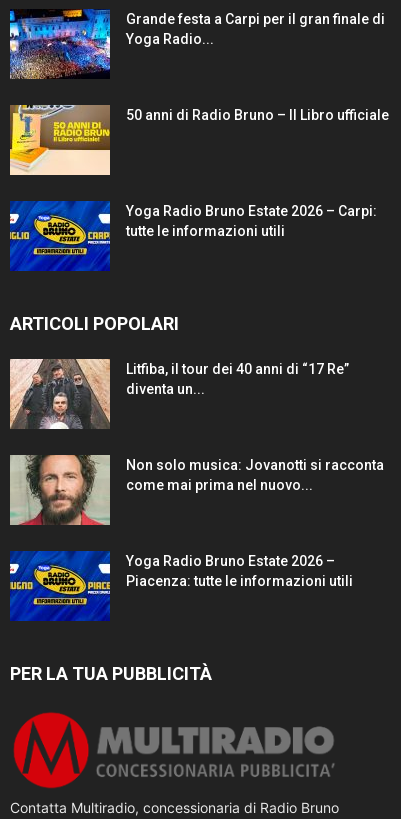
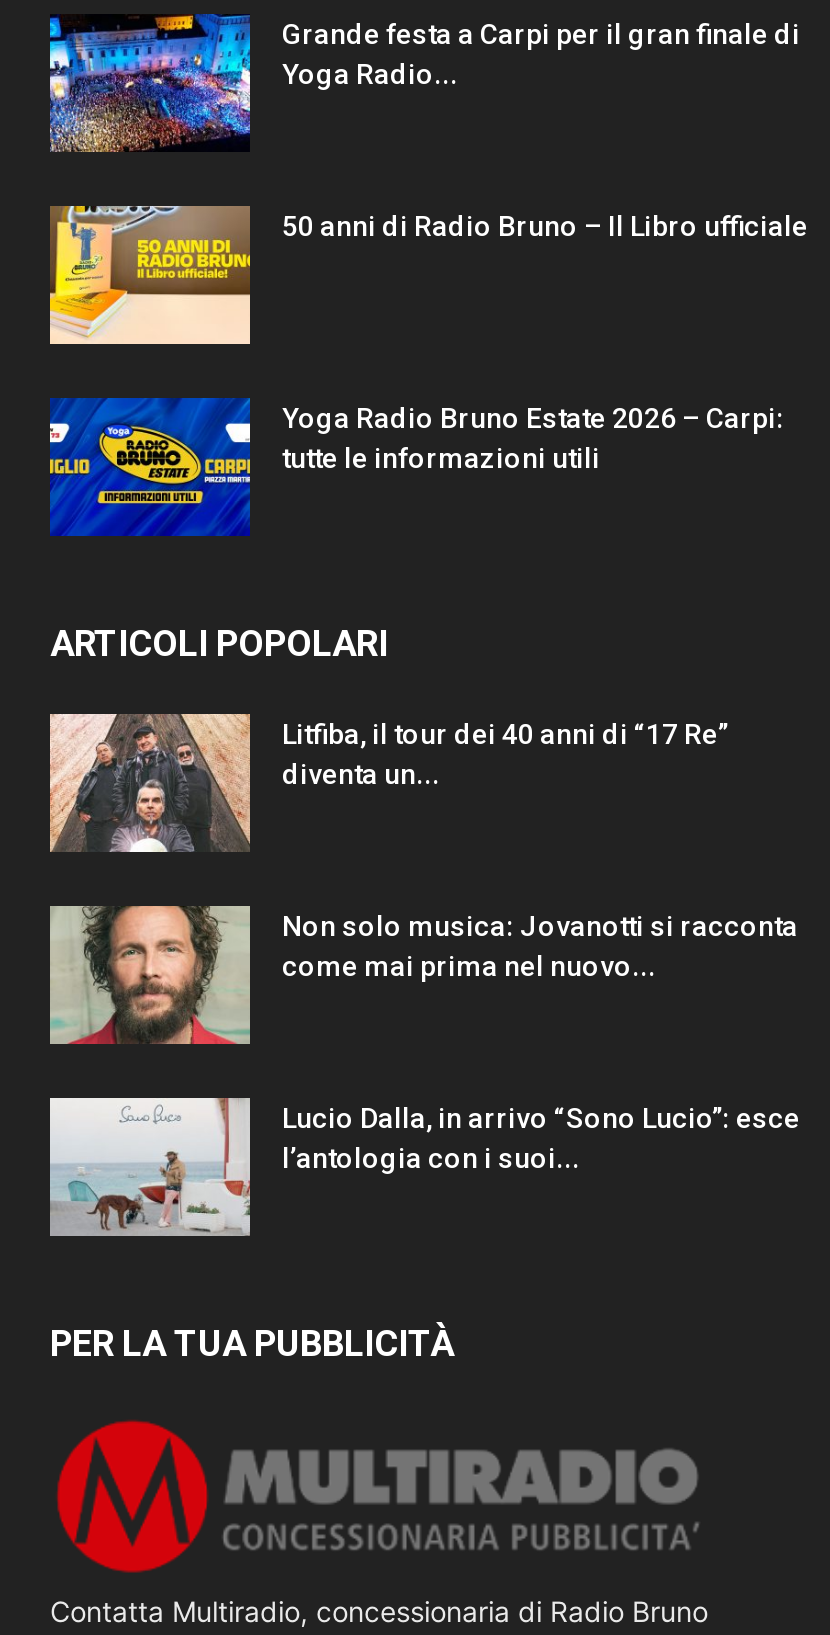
[9,550,353,622] [image] | Yoga Radio Bruno Estate 2026 – | Piacenza: tutte le informazioni utili -> [48,1095,800,1239] [image] | Lucio Dalla, in arrivo “Sono Lucio”: esce | l’antologia con i suoi...

